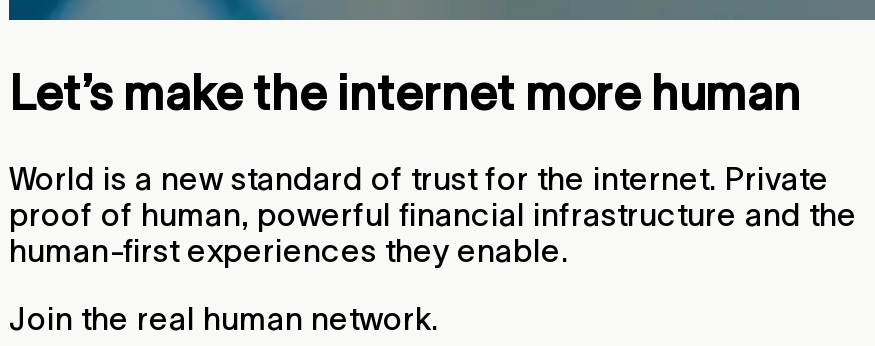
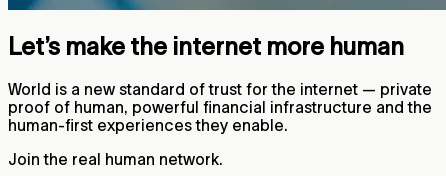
[9,160,829,196] World is a new standard of trust for the internet. Private -> [8,80,432,98] World is a new standard of trust for the internet — private

